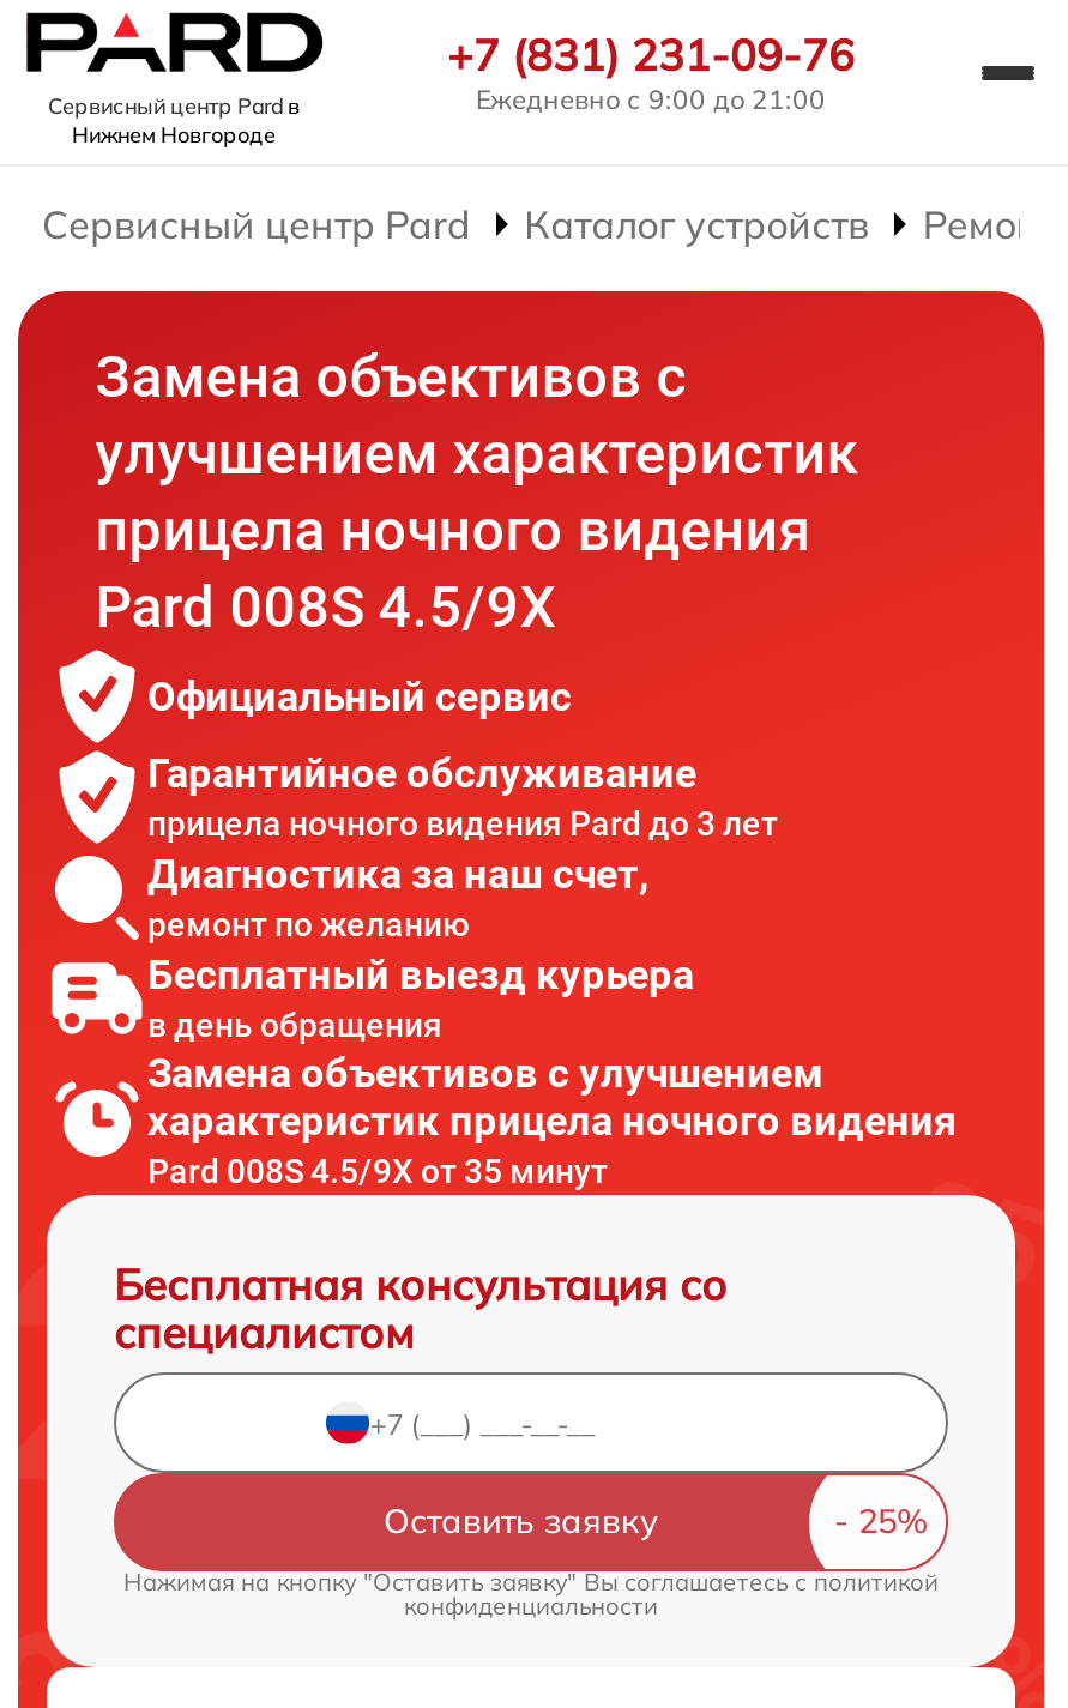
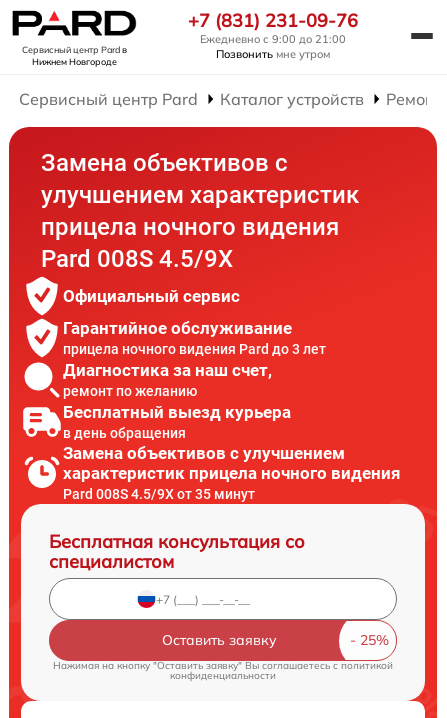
none -> [216,47,330,61] Позвонить мне утром

